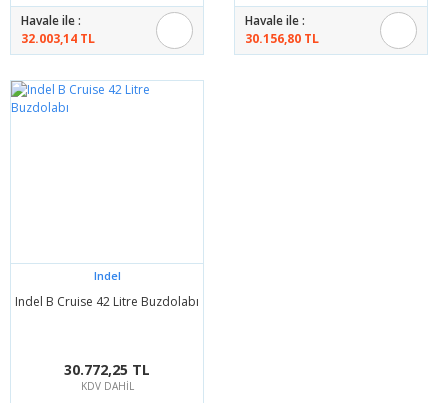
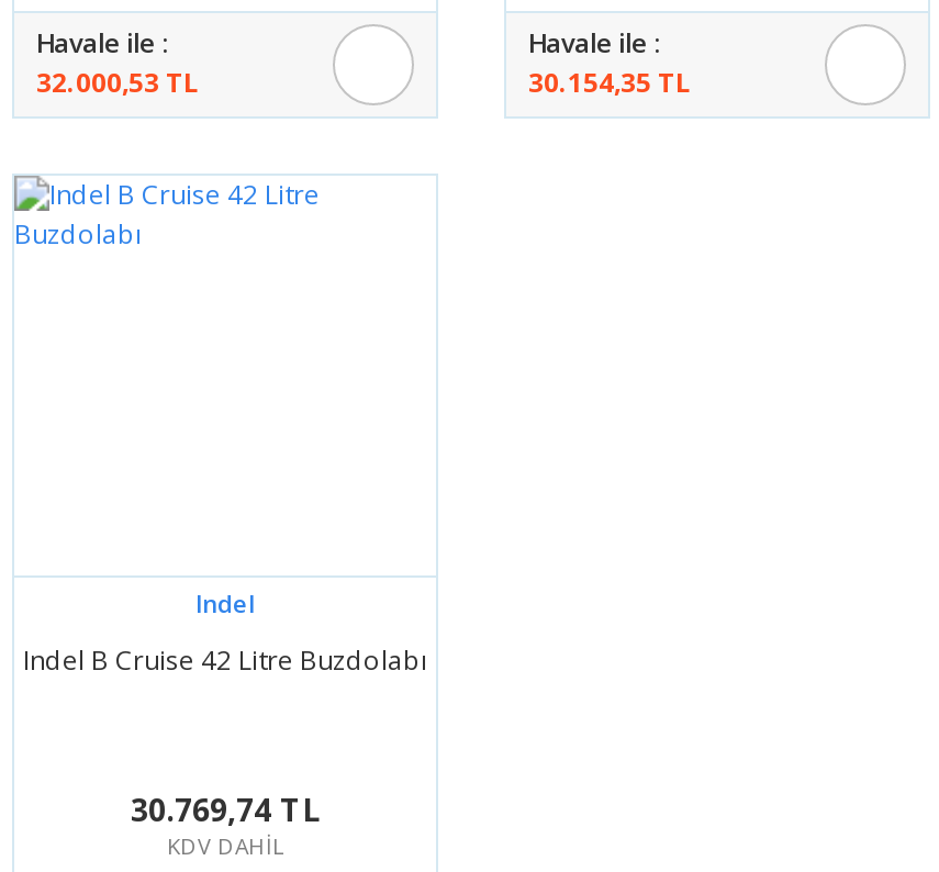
[21,30,95,47] 32.003,14 TL -> [36,65,199,102] 32.000,53 TL
[245,30,319,47] 30.156,80 TL -> [528,65,691,102] 30.154,35 TL
[64,360,150,379] 30.772,25 TL -> [131,789,320,831] 30.769,74 TL

